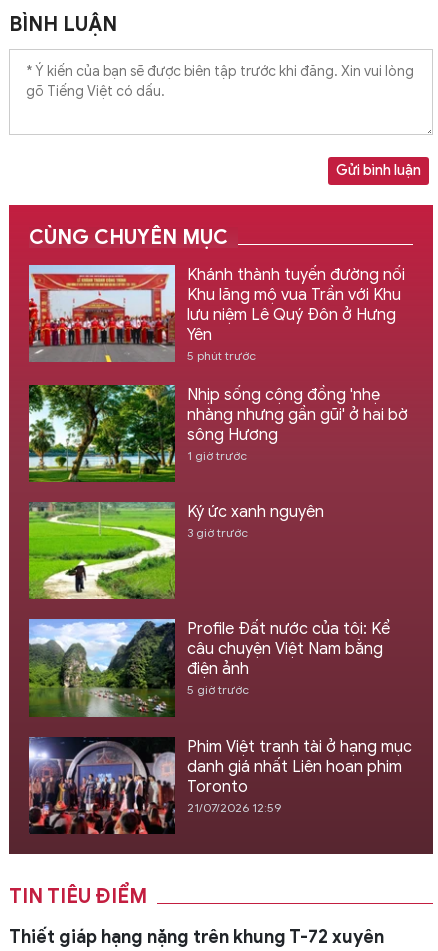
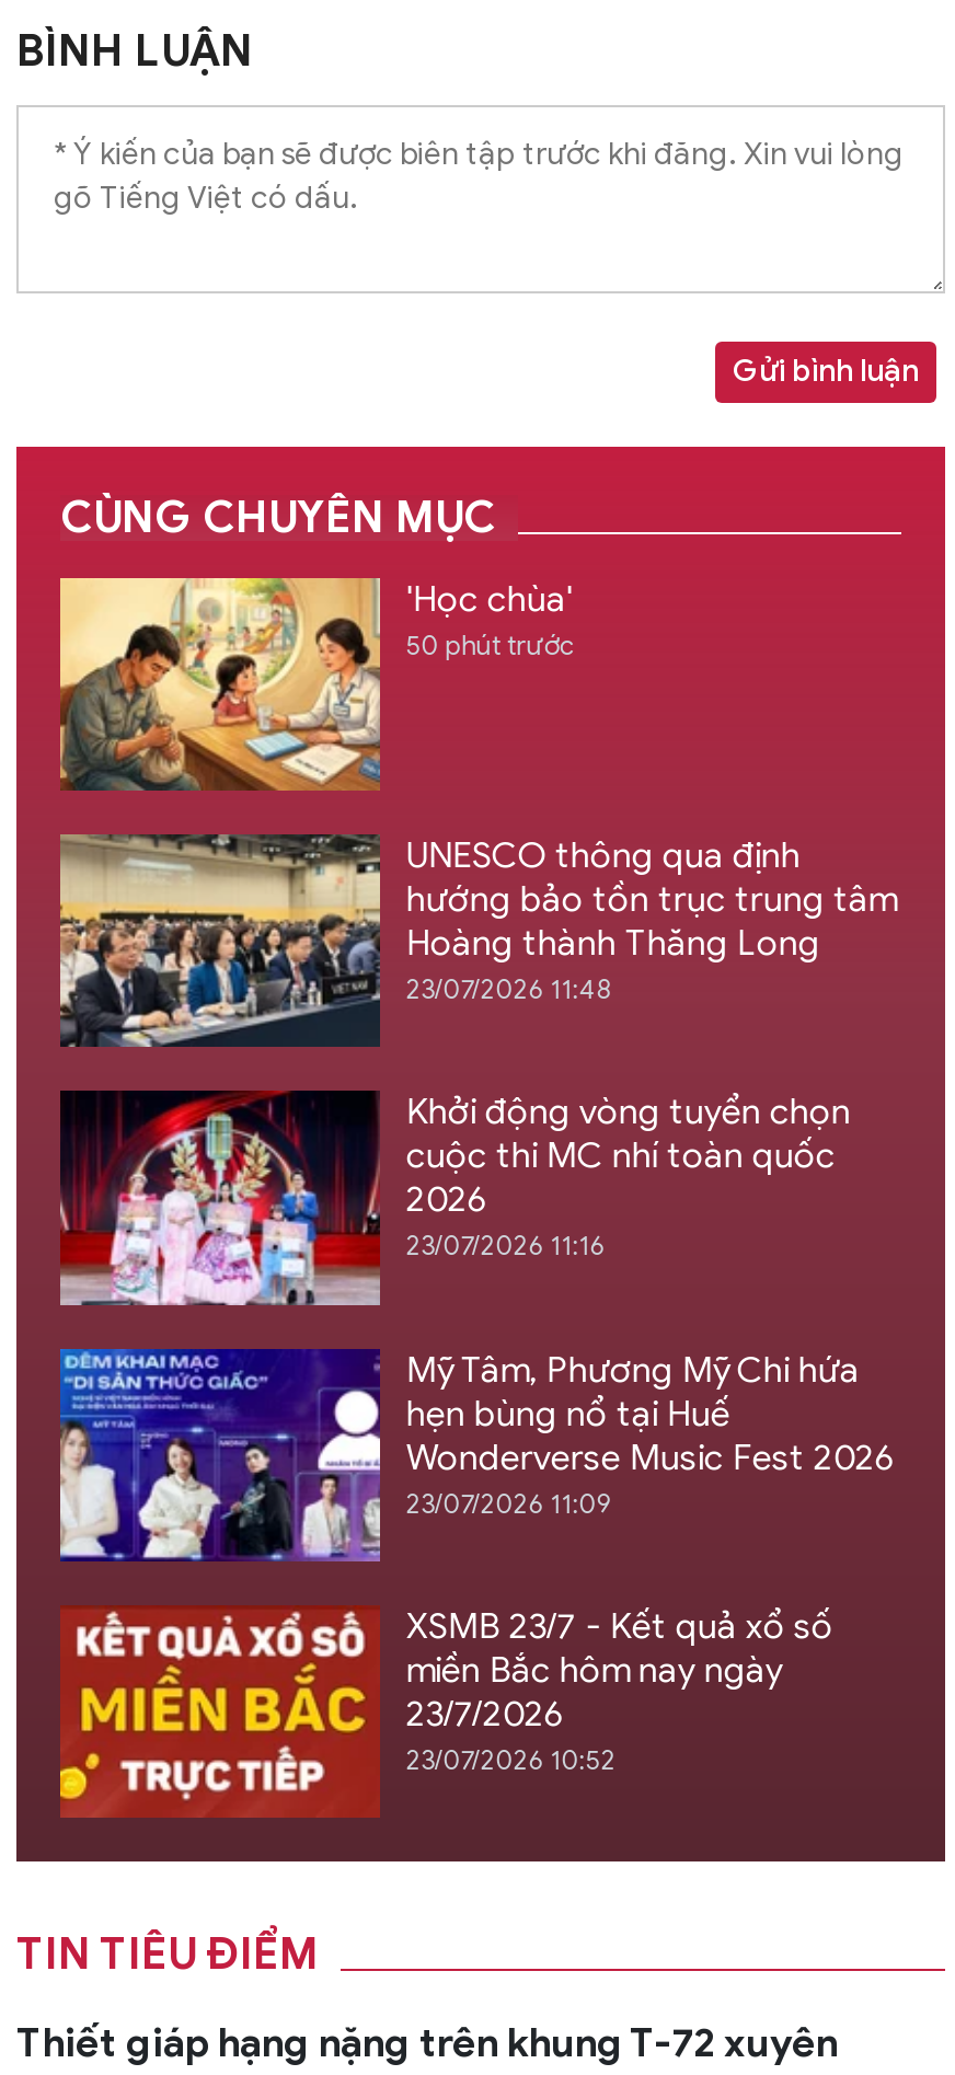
[29,264,405,363] [image] | Khánh thành tuyến đường nối | Khu lăng mộ vua Trần với Khu | lưu niệm Lê Quý Đôn ở Hưng | Yên | 5 phút trước -> [58,576,575,791] [image] | 'Học chùa' | 50 phút trước
[28,384,408,482] [image] | Nhịp sống cộng đồng 'nhẹ | nhàng nhưng gần gũi' ở hai bờ | sông Hương | 1 giờ trước -> [58,832,897,1049] [image] | UNESCO thông qua định | hướng bảo tồn trục trung tâm | Hoàng thành Thăng Long | 23/07/2026 11:48
[28,501,324,600] [image] | Ký ức xanh nguyên | 3 giờ trước -> [58,1088,851,1307] [image] | Khởi động vòng tuyển chọn | cuộc thi MC nhí toàn quốc | 2026 | 23/07/2026 11:16
[28,618,390,718] [image] | Profile Đất nước của tôi: Kể | câu chuyện Việt Nam bằng | điện ảnh | 5 giờ trước -> [58,1347,895,1564] [image] | Mỹ Tâm, Phương Mỹ Chi hứa | hẹn bùng nổ tại Huế | Wonderverse Music Fest 2026 | 23/07/2026 11:09
[28,736,412,835] [image] | Phim Việt tranh tài ở hạng mục | danh giá nhất Liên hoan phim | Toronto | 21/07/2026 12:59 -> [58,1605,833,1818] [image] | XSMB 23/7 - Kết quả xổ số | miền Bắc hôm nay ngày | 23/7/2026 | 23/07/2026 10:52

